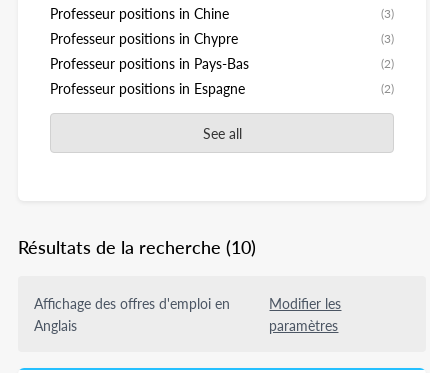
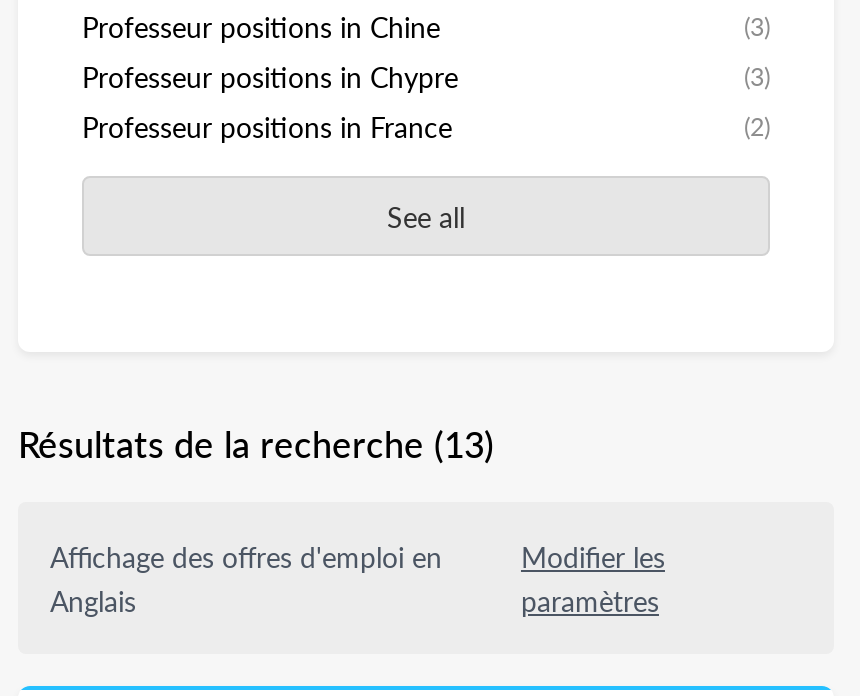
[50,53,394,98] Professeur positions in Pays-Bas | (2) | Professeur positions in Espagne -> [82,106,452,146] Professeur positions in France
[18,234,256,259] Résultats de la recherche (10) -> [18,418,494,468] Résultats de la recherche (13)

